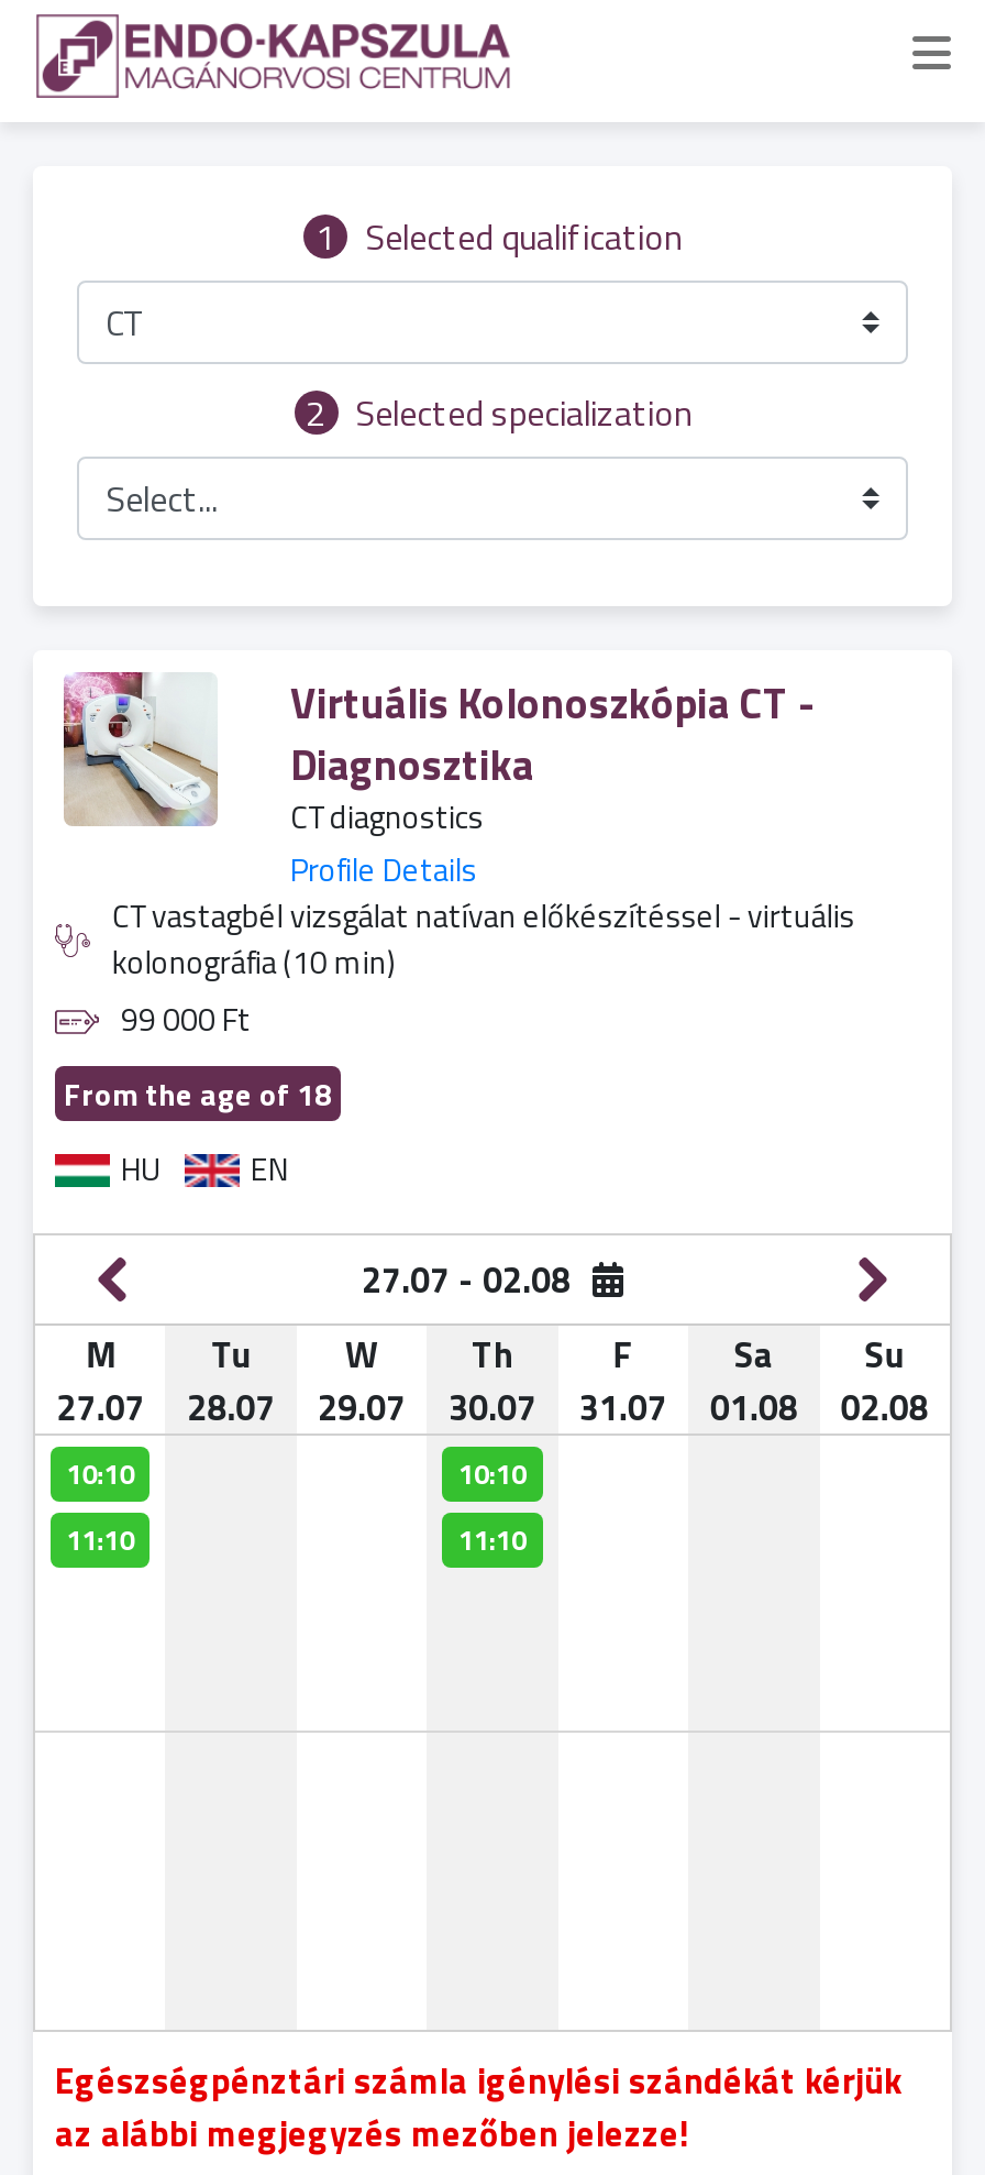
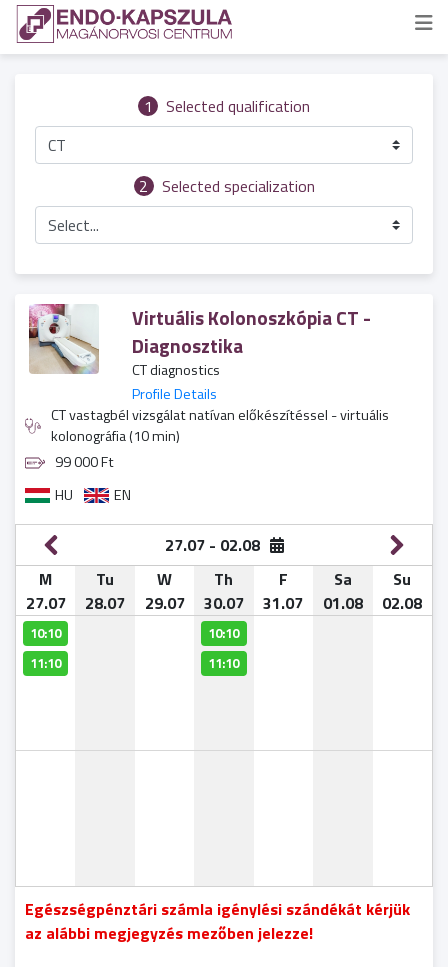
[64,1070,332,1117] From the age of 18 -> none

